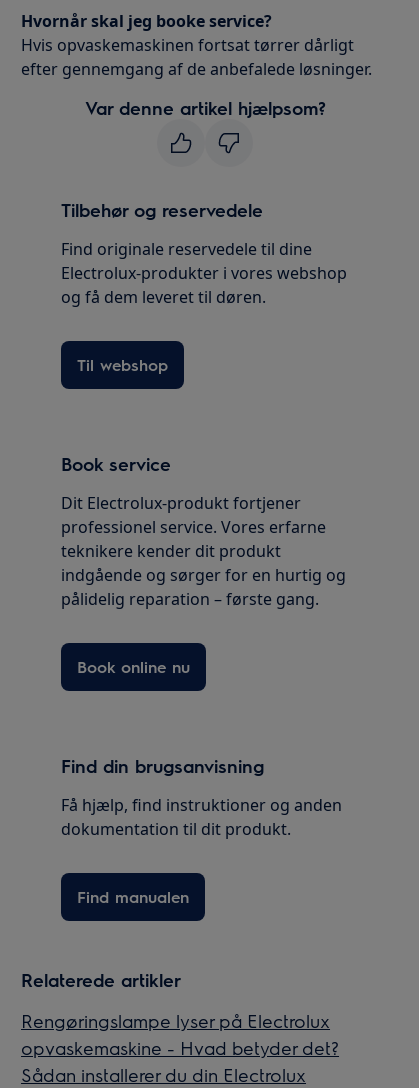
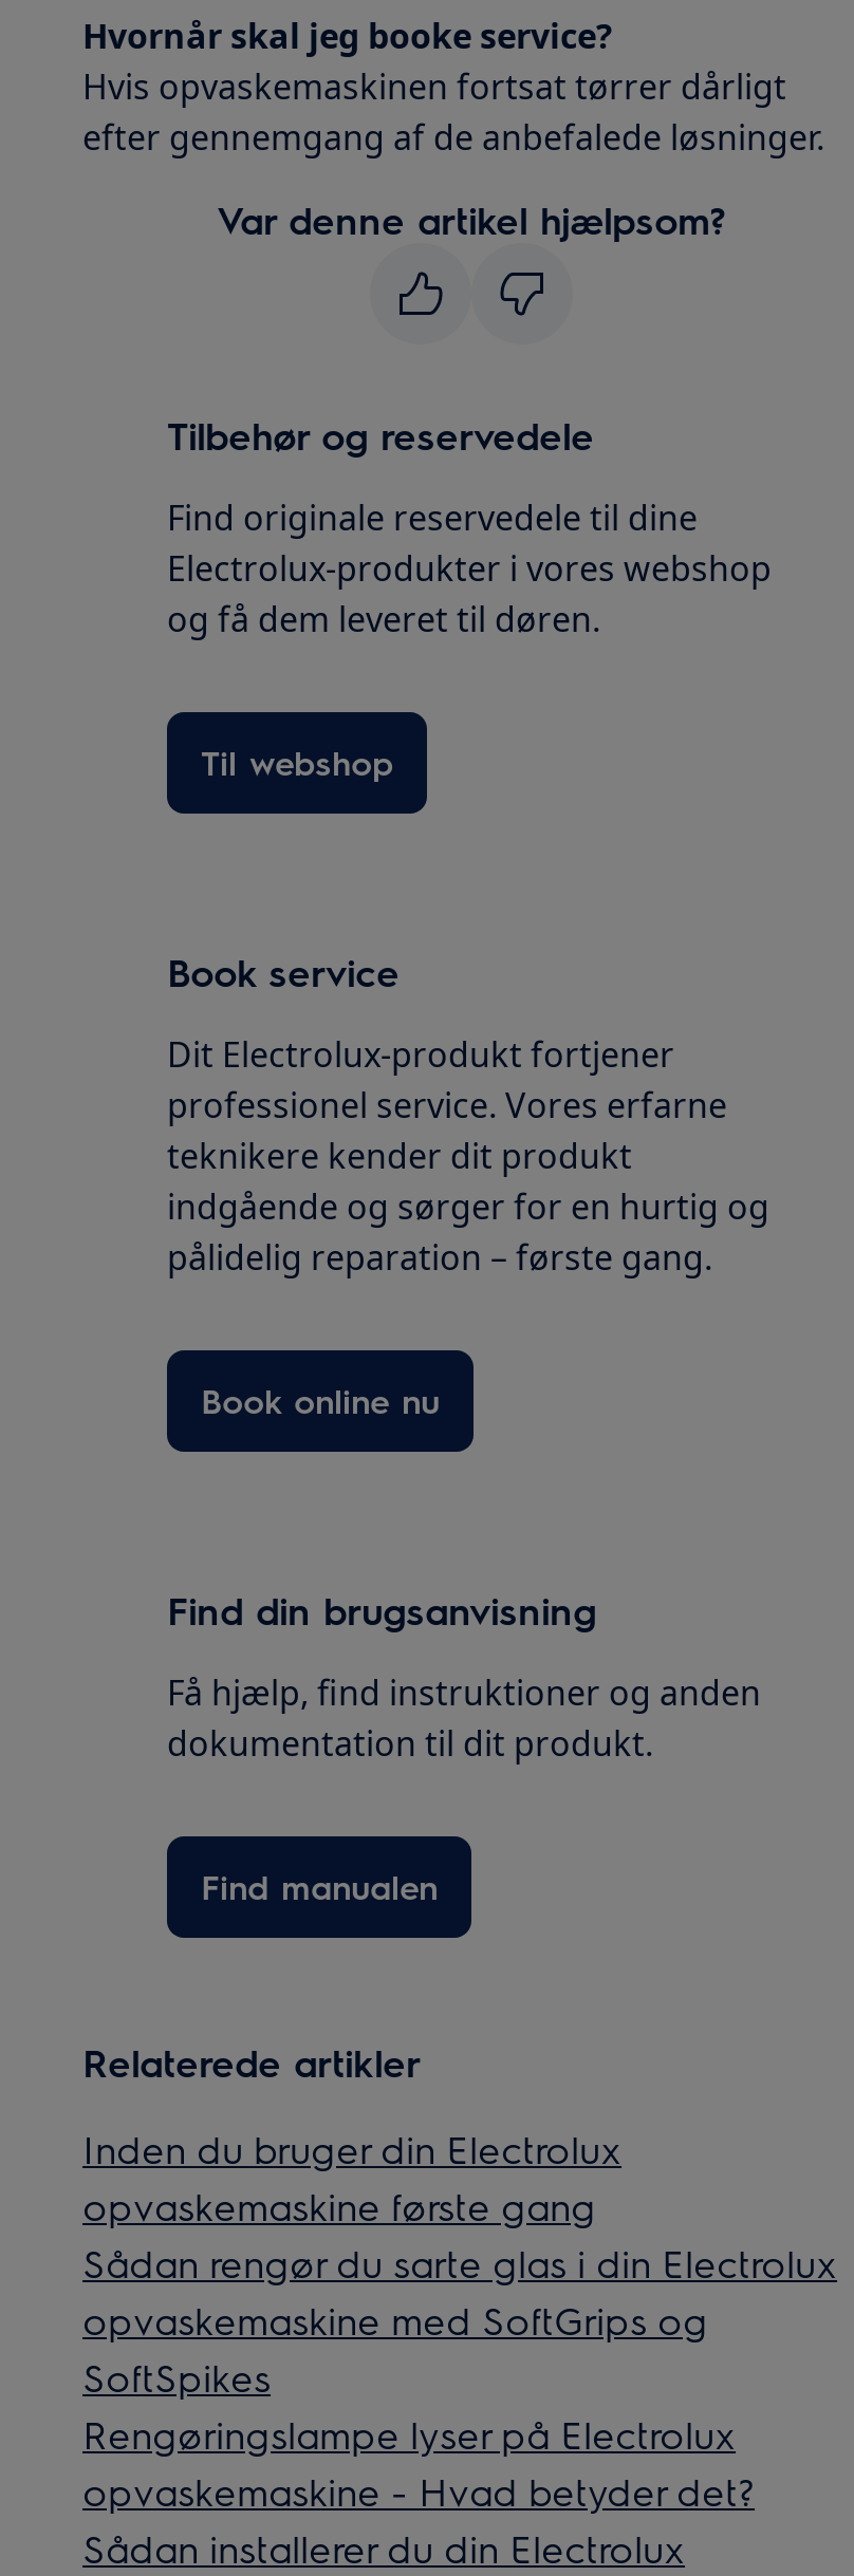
none -> [82,2124,837,2401] Inden du bruger din Electrolux | opvaskemaskine første gang | Sådan rengør du sarte glas i din Electrolux | opvaskemaskine med SoftGrips og | SoftSpikes

